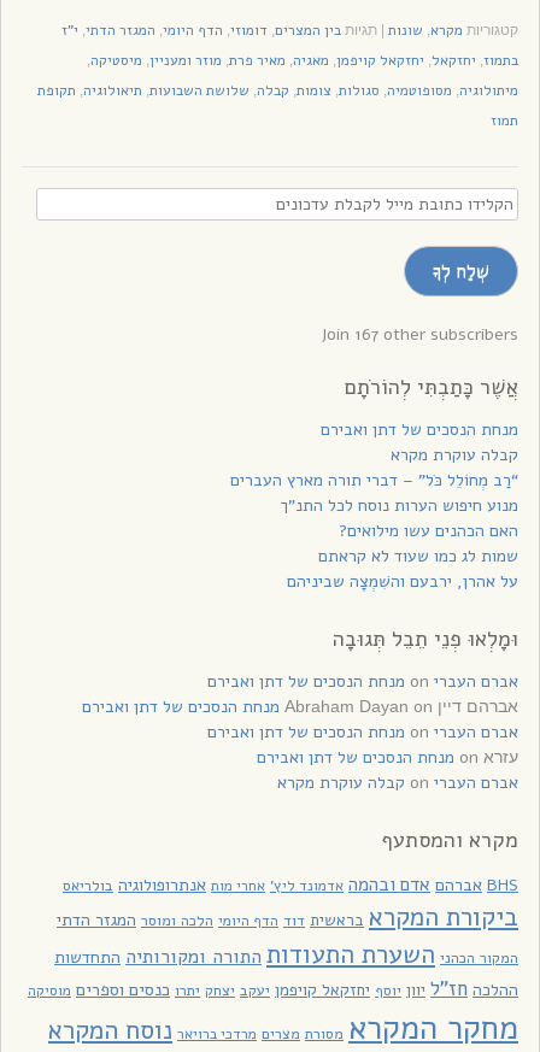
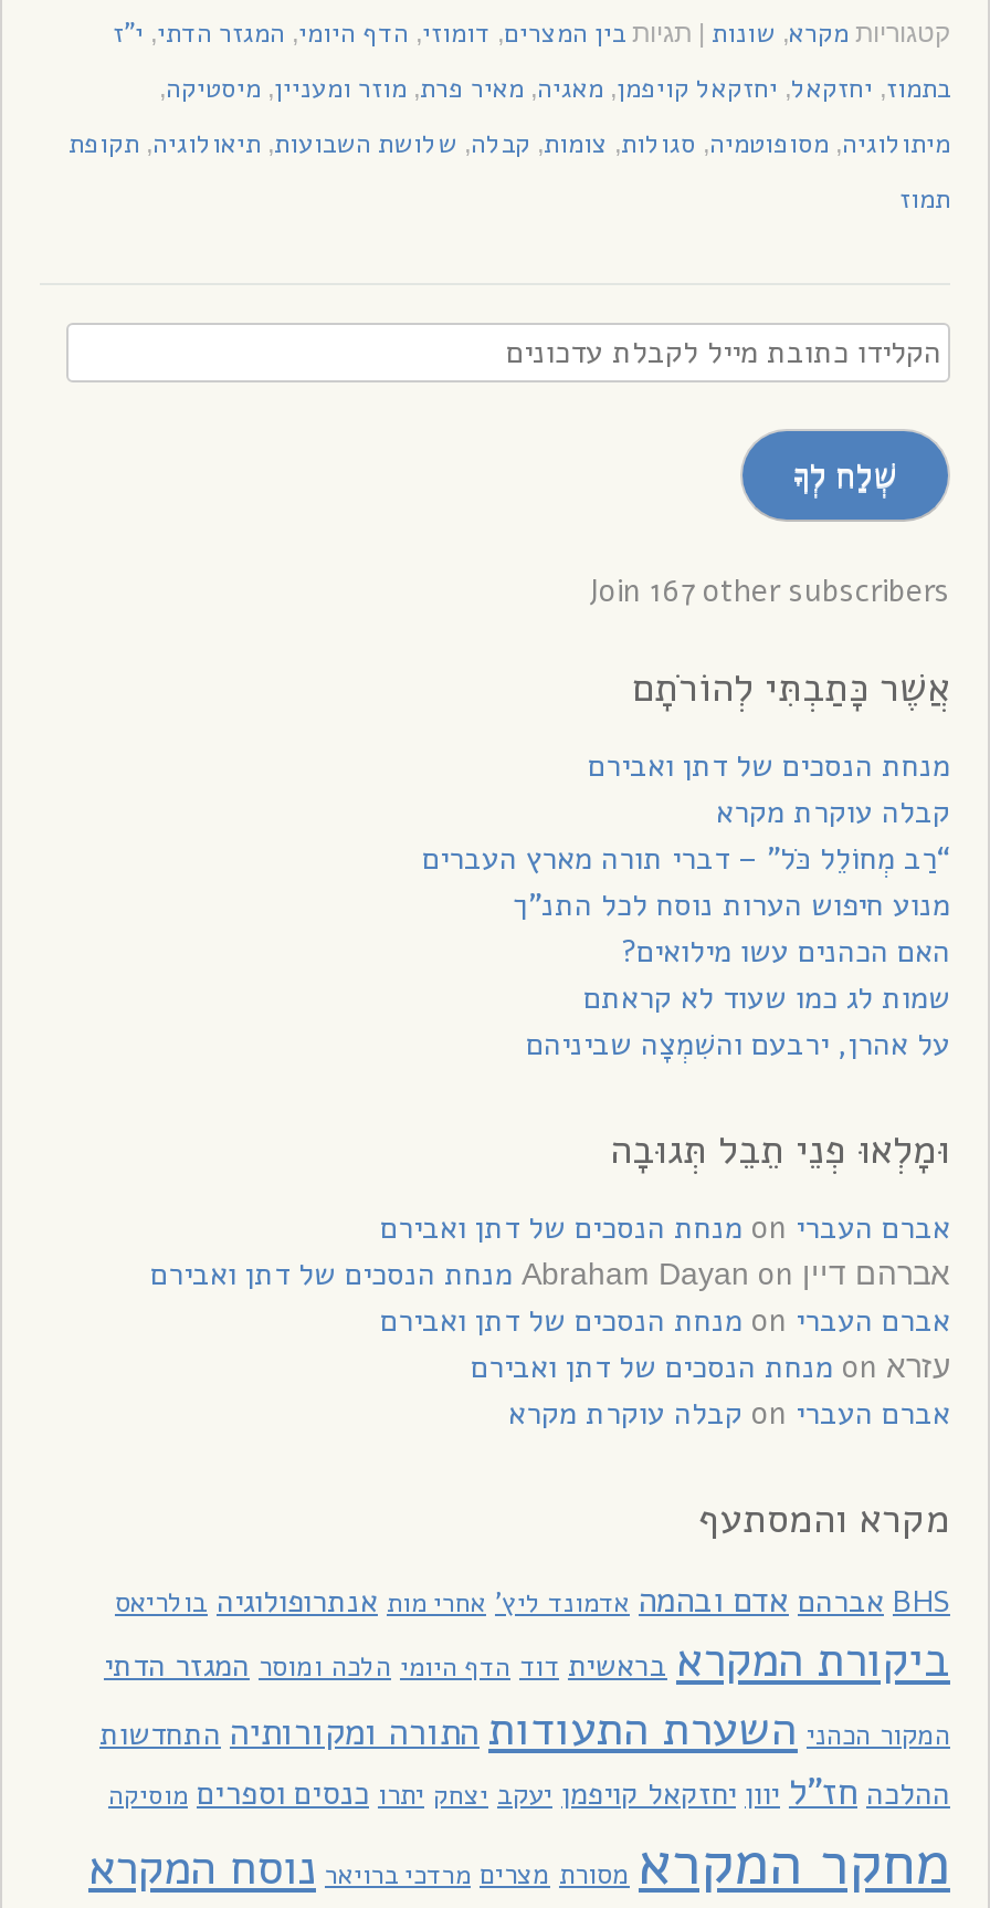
[28,975,518,1003] ההלכה חז"ל יוון יוסף יחזקאל קויפמן יעקב יצחק יתרו כנסים וספרים מוסיקה -> [108,1767,950,1817] ההלכה חז"ל יוון יחזקאל קויפמן יעקב יצחק יתרו כנסים וספרים מוסיקה

